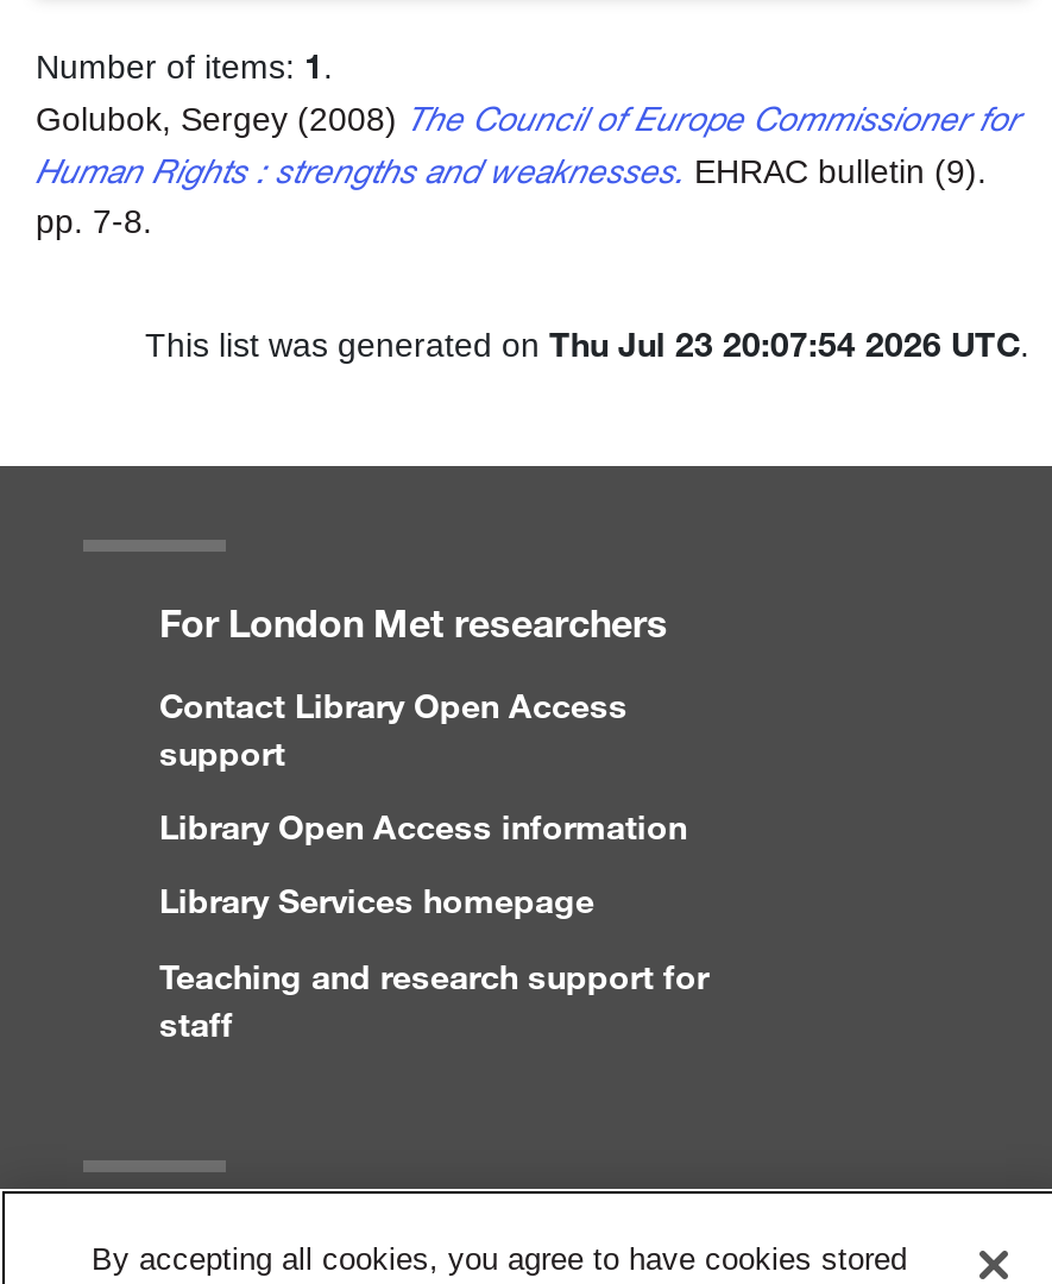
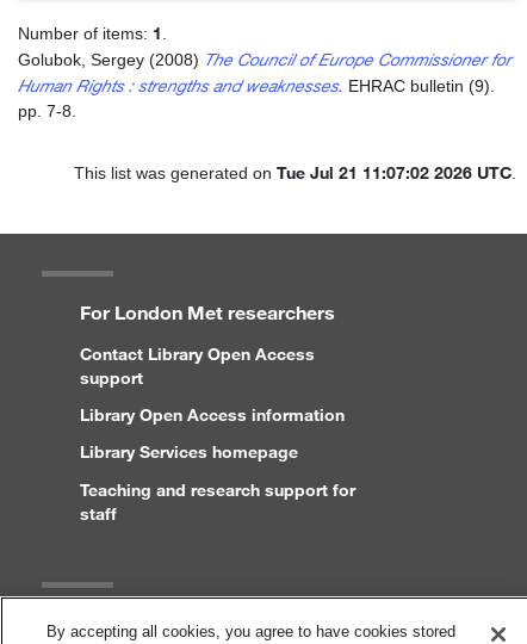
[145,323,1029,364] This list was generated on Thu Jul 23 20:07:54 2026 UTC. -> [74,162,516,182] This list was generated on Tue Jul 21 11:07:02 2026 UTC.

